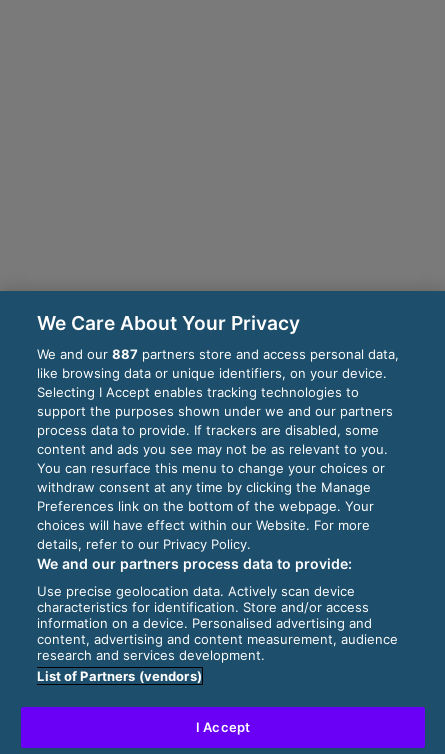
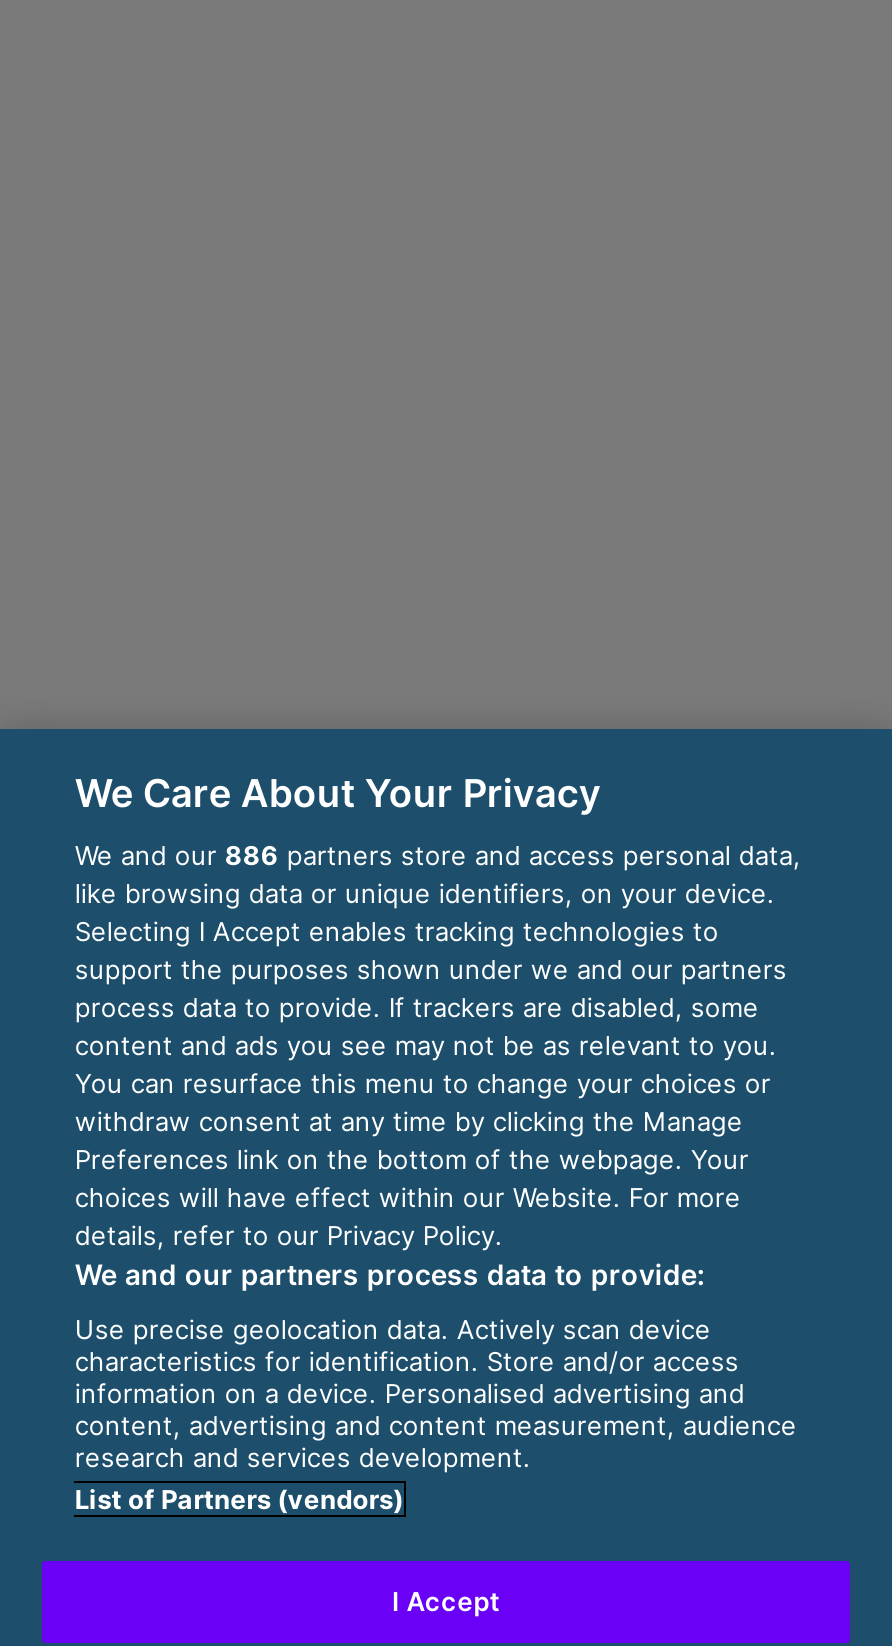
[37,346,399,362] We and our 887 partners store and access personal data, -> [75,839,801,871] We and our 886 partners store and access personal data,

